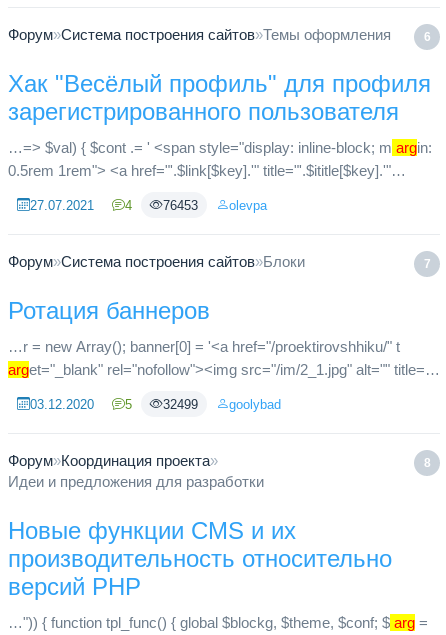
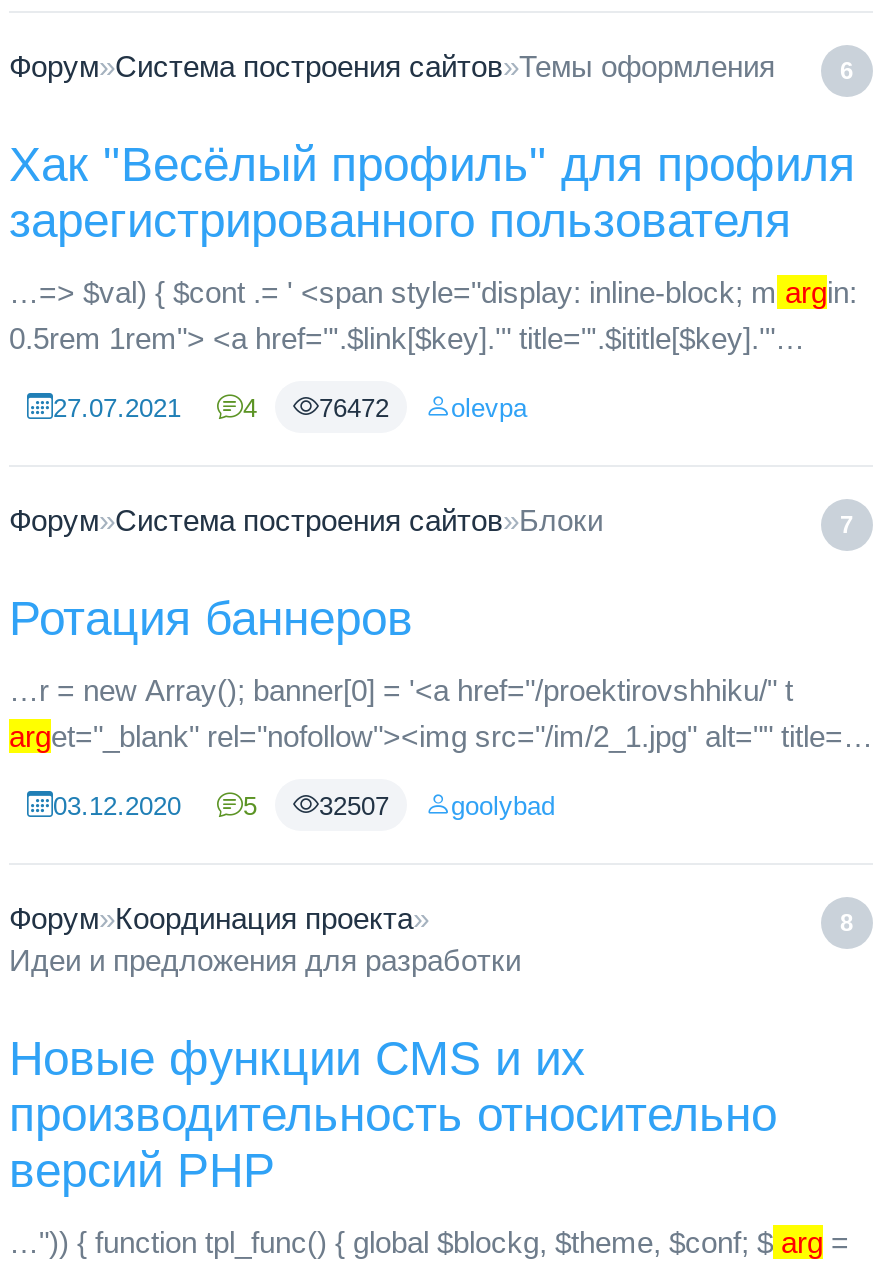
[163,197,198,212] 76453 -> [319,392,389,422] 76472
[163,396,198,411] 32499 -> [319,790,389,820] 32507

